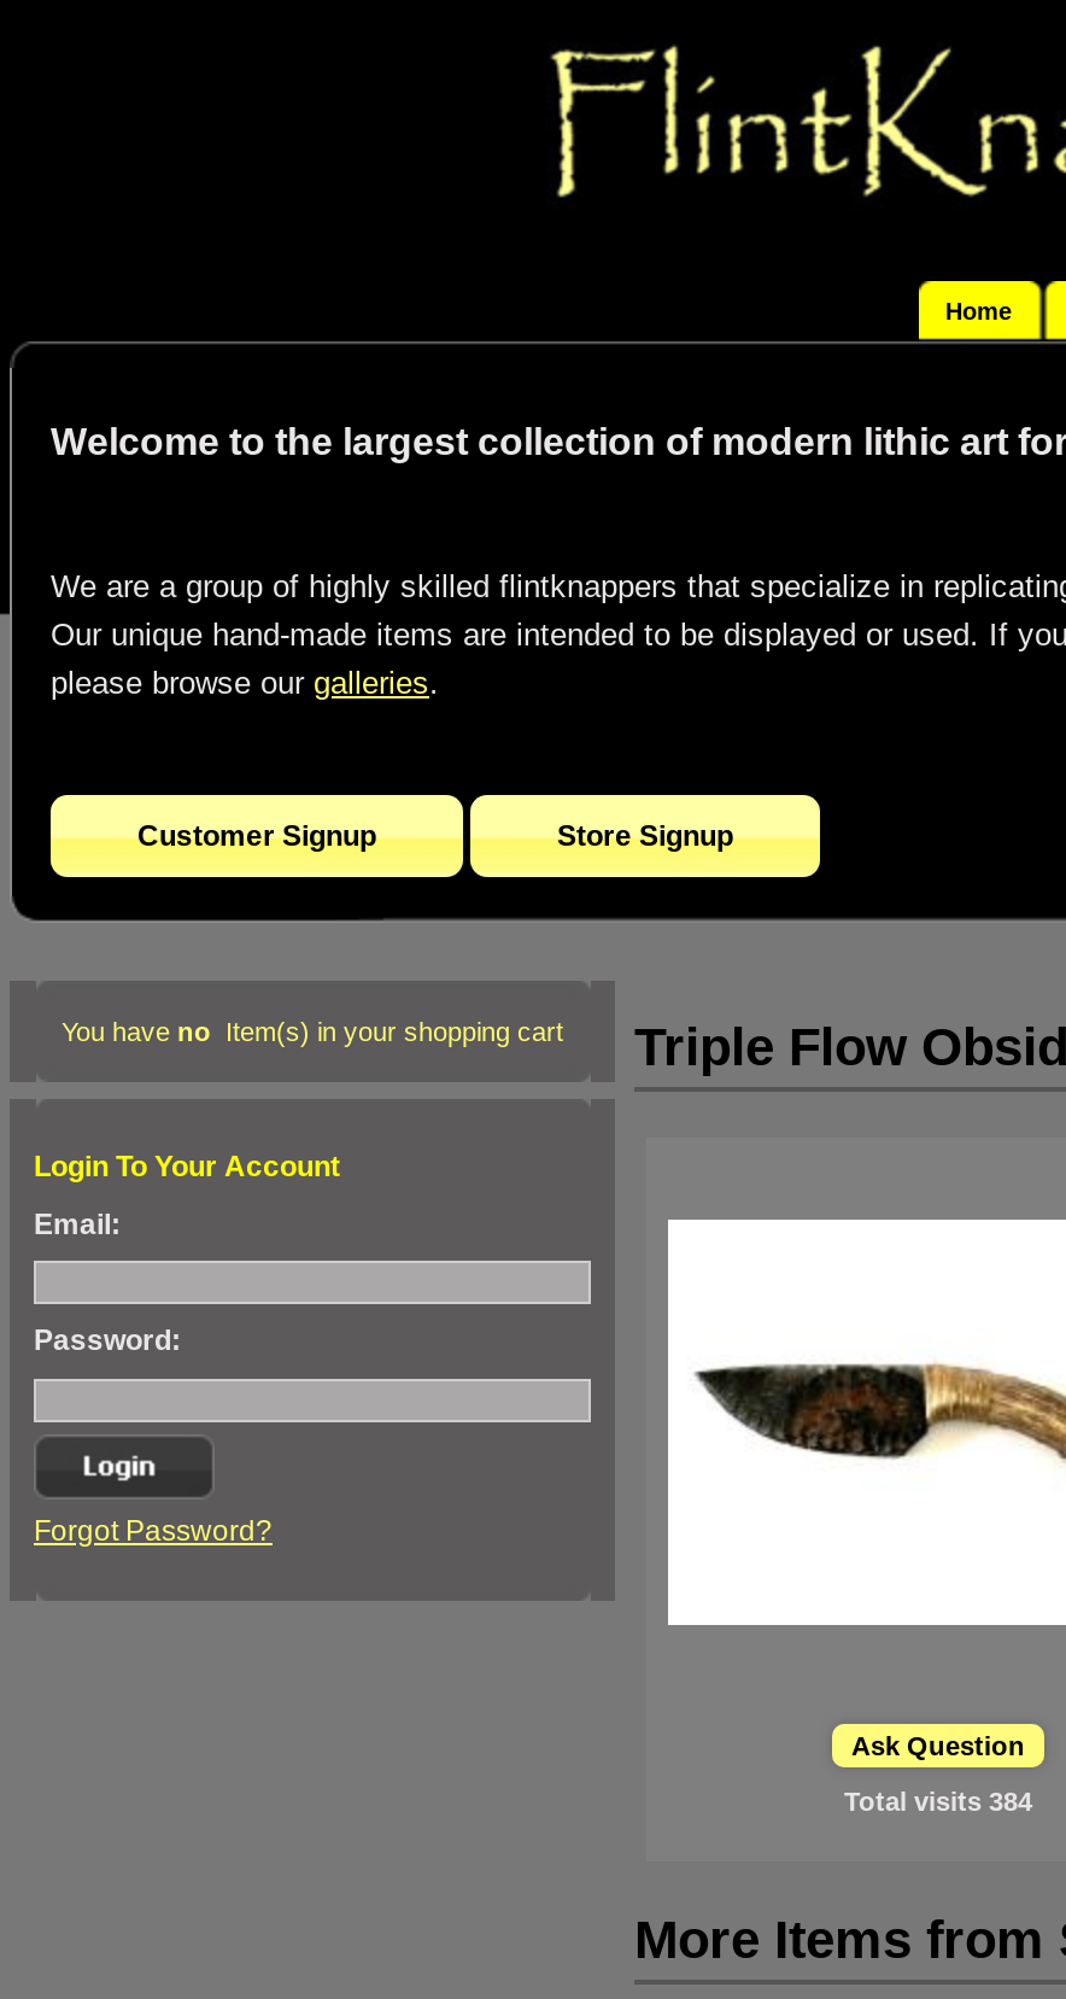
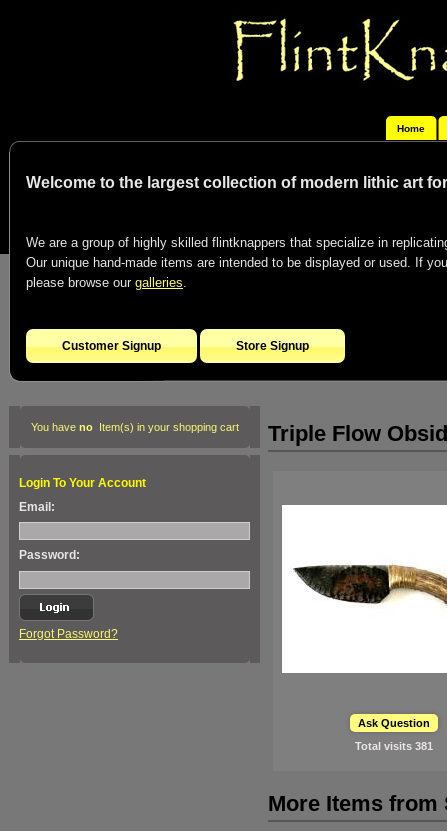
[844,1787,1032,1816] Total visits 384 -> [355,740,433,752] Total visits 381

